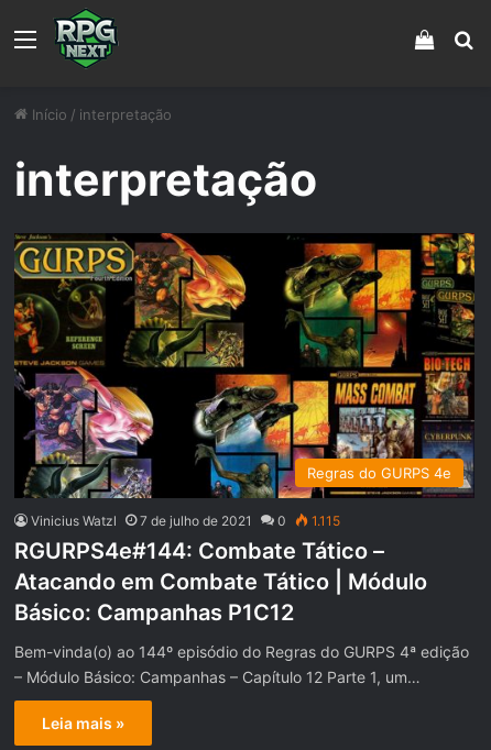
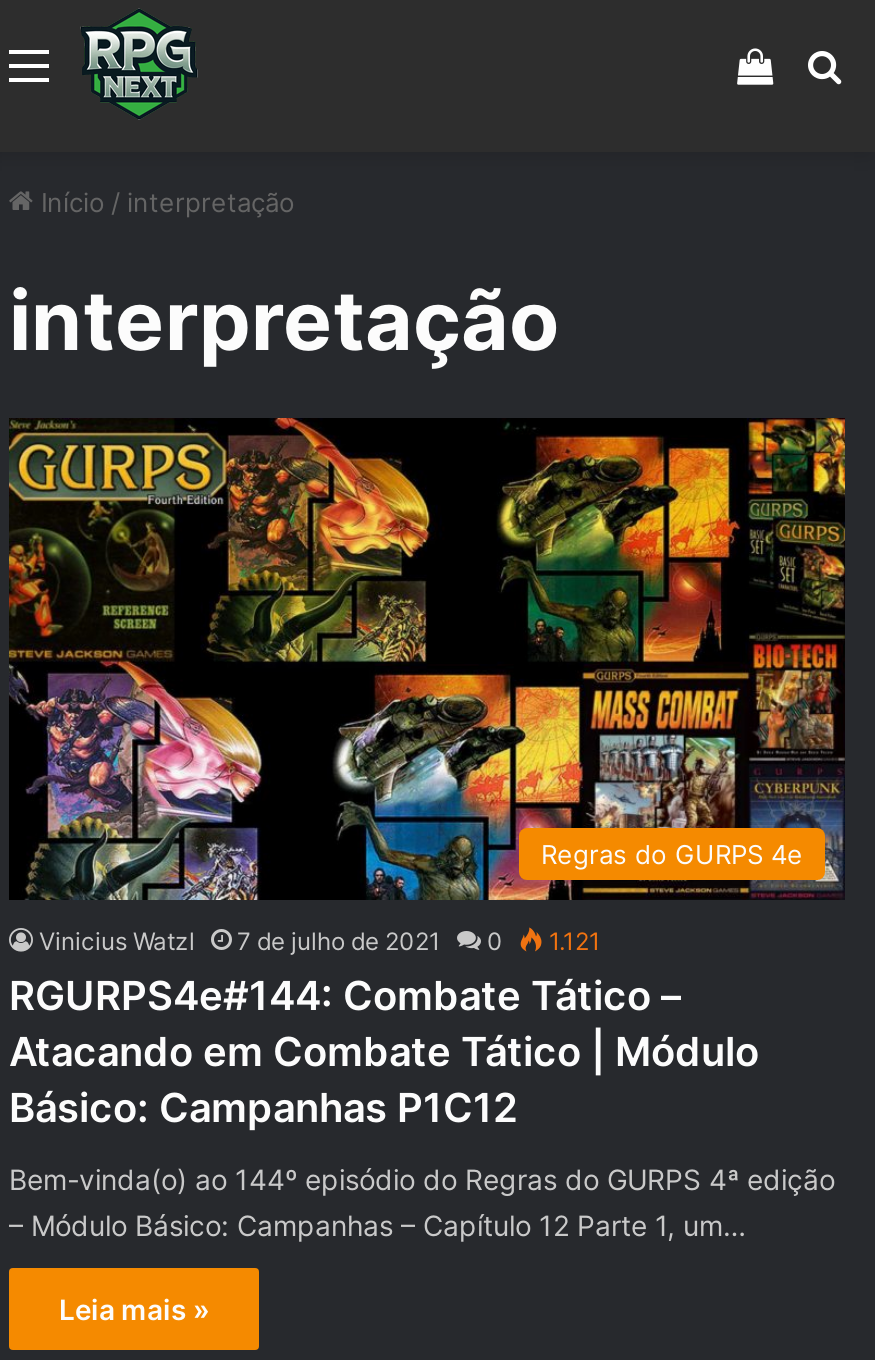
[31,512,340,529] Vinicius Watzl 7 de julho de 2021 0 1.115 -> [39,926,601,956] Vinicius Watzl 7 de julho de 2021 0 1.121

